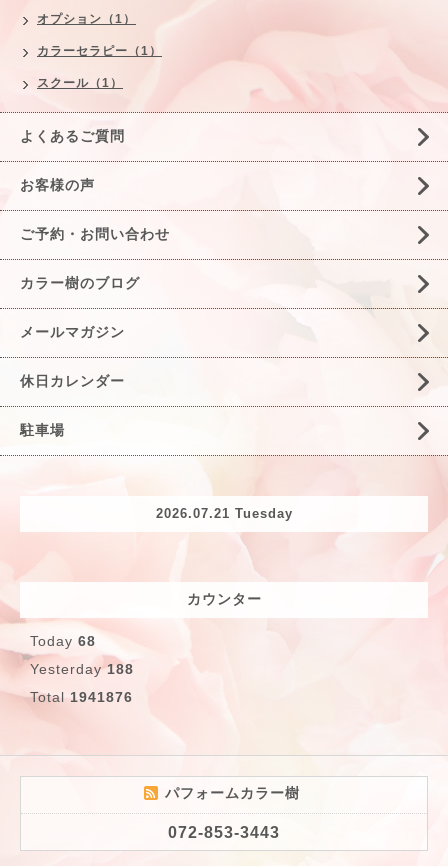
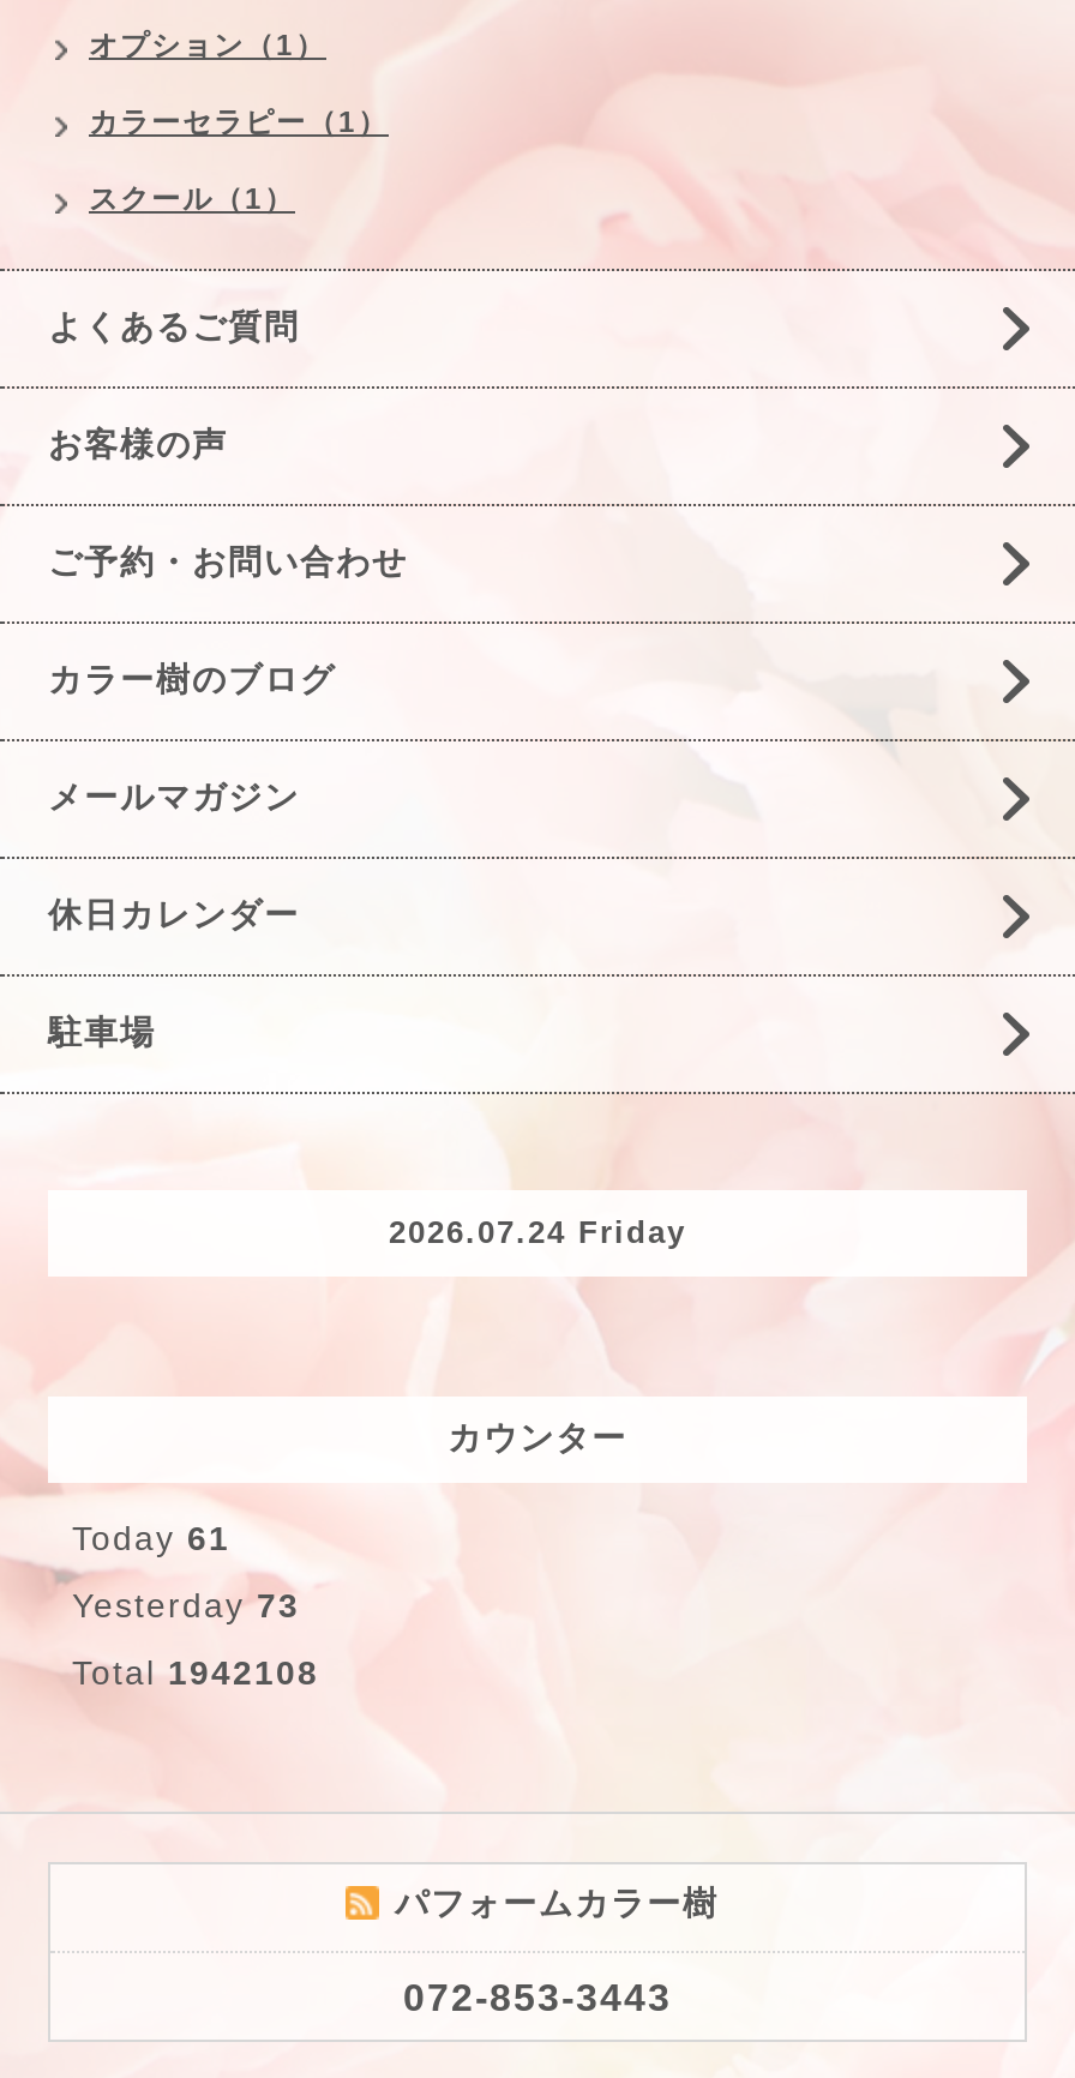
[155,506,292,521] 2026.07.21 Tuesday -> [389,1215,686,1251] 2026.07.24 Friday
[30,633,96,649] Today 68 -> [72,1519,230,1557] Today 61
[30,661,134,677] Yesterday 188 -> [72,1586,300,1624] Yesterday 73
[30,689,133,705] Total 1941876 -> [72,1653,319,1691] Total 1942108

